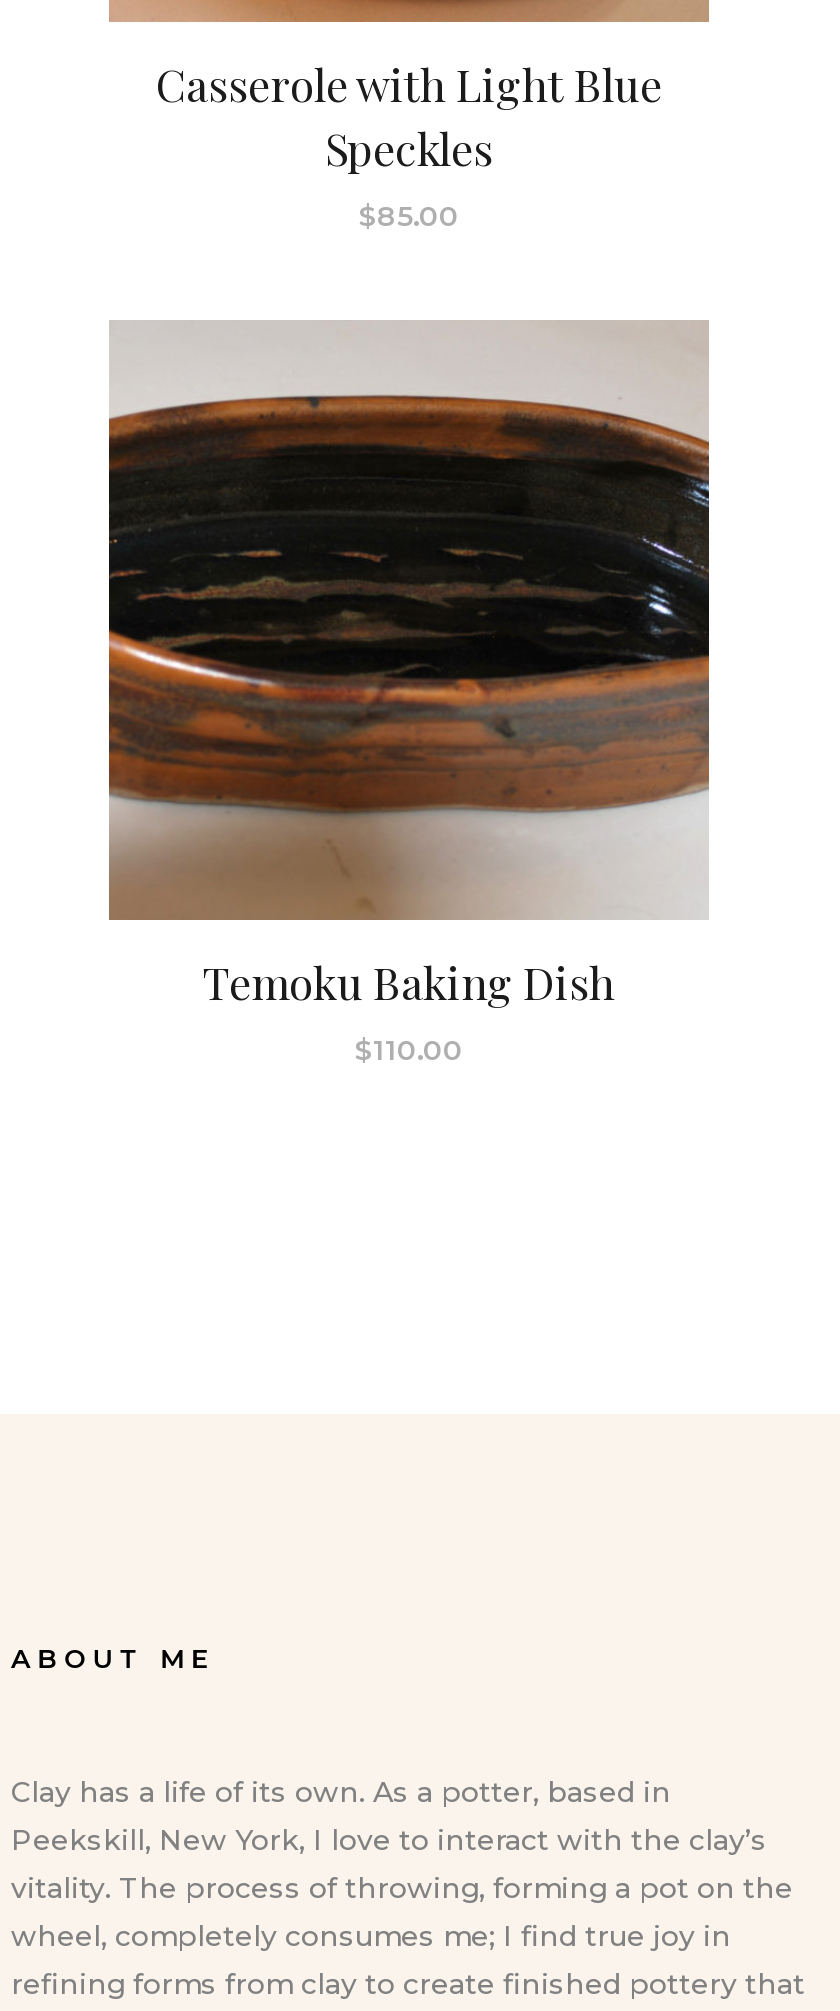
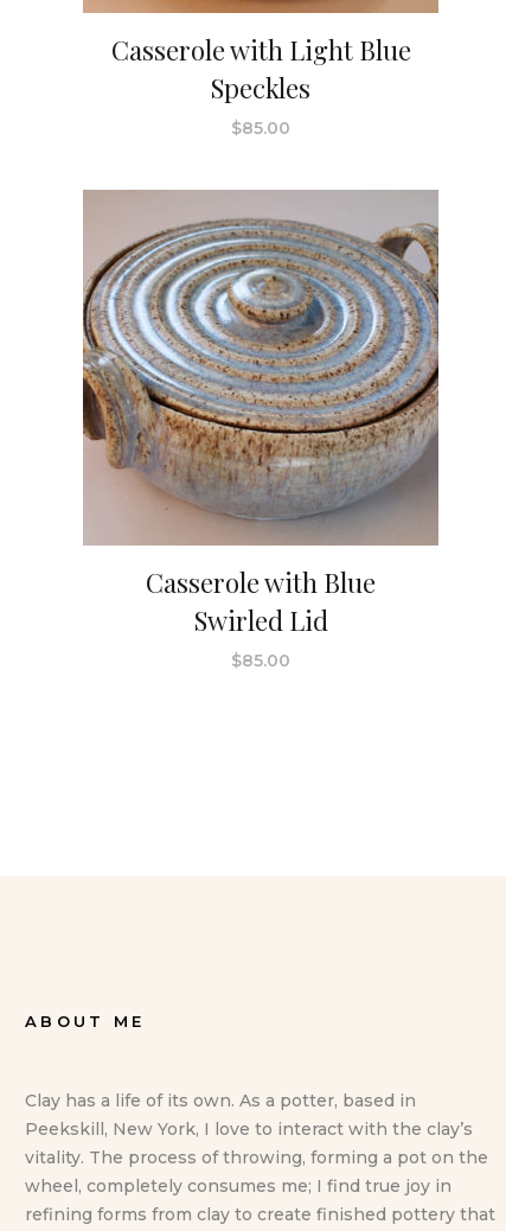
[109,332,709,1068] [image] | Temoku Baking Dish | $110.00 -> [82,191,440,671] [image] | Casserole with Blue | Swirled Lid | $85.00

